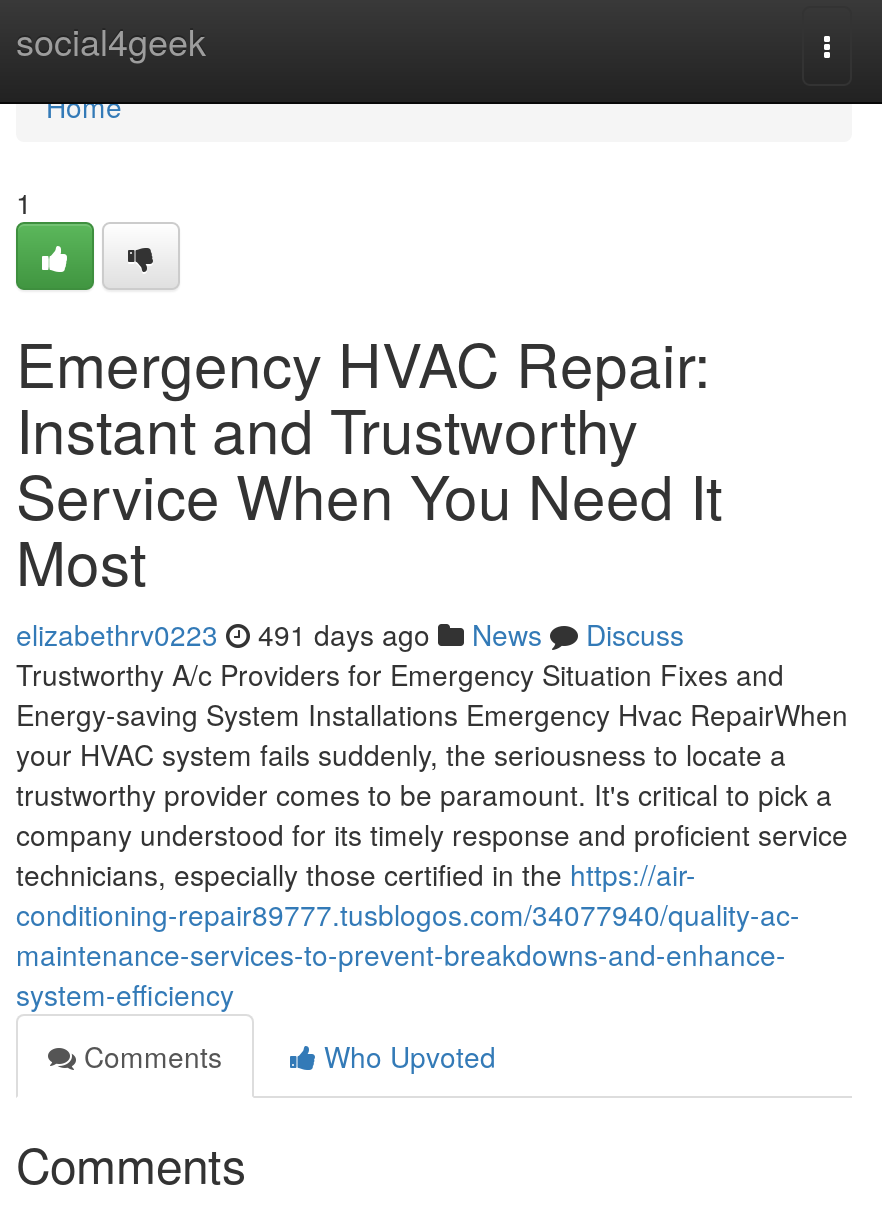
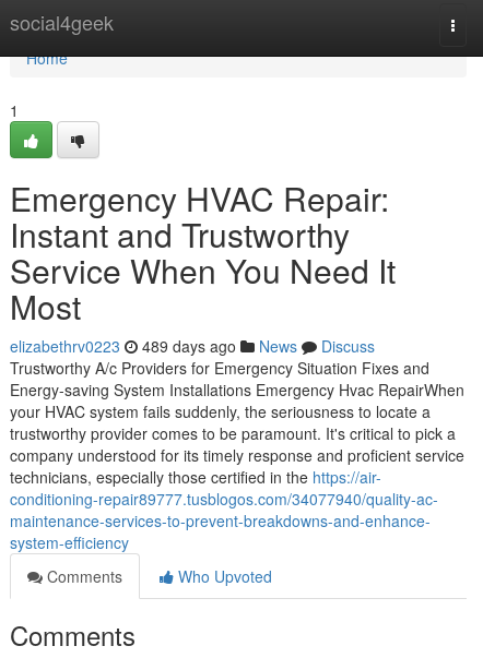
[16,614,684,654] elizabethrv0223 491 days ago News Discuss -> [10,335,375,357] elizabethrv0223 489 days ago News Discuss

